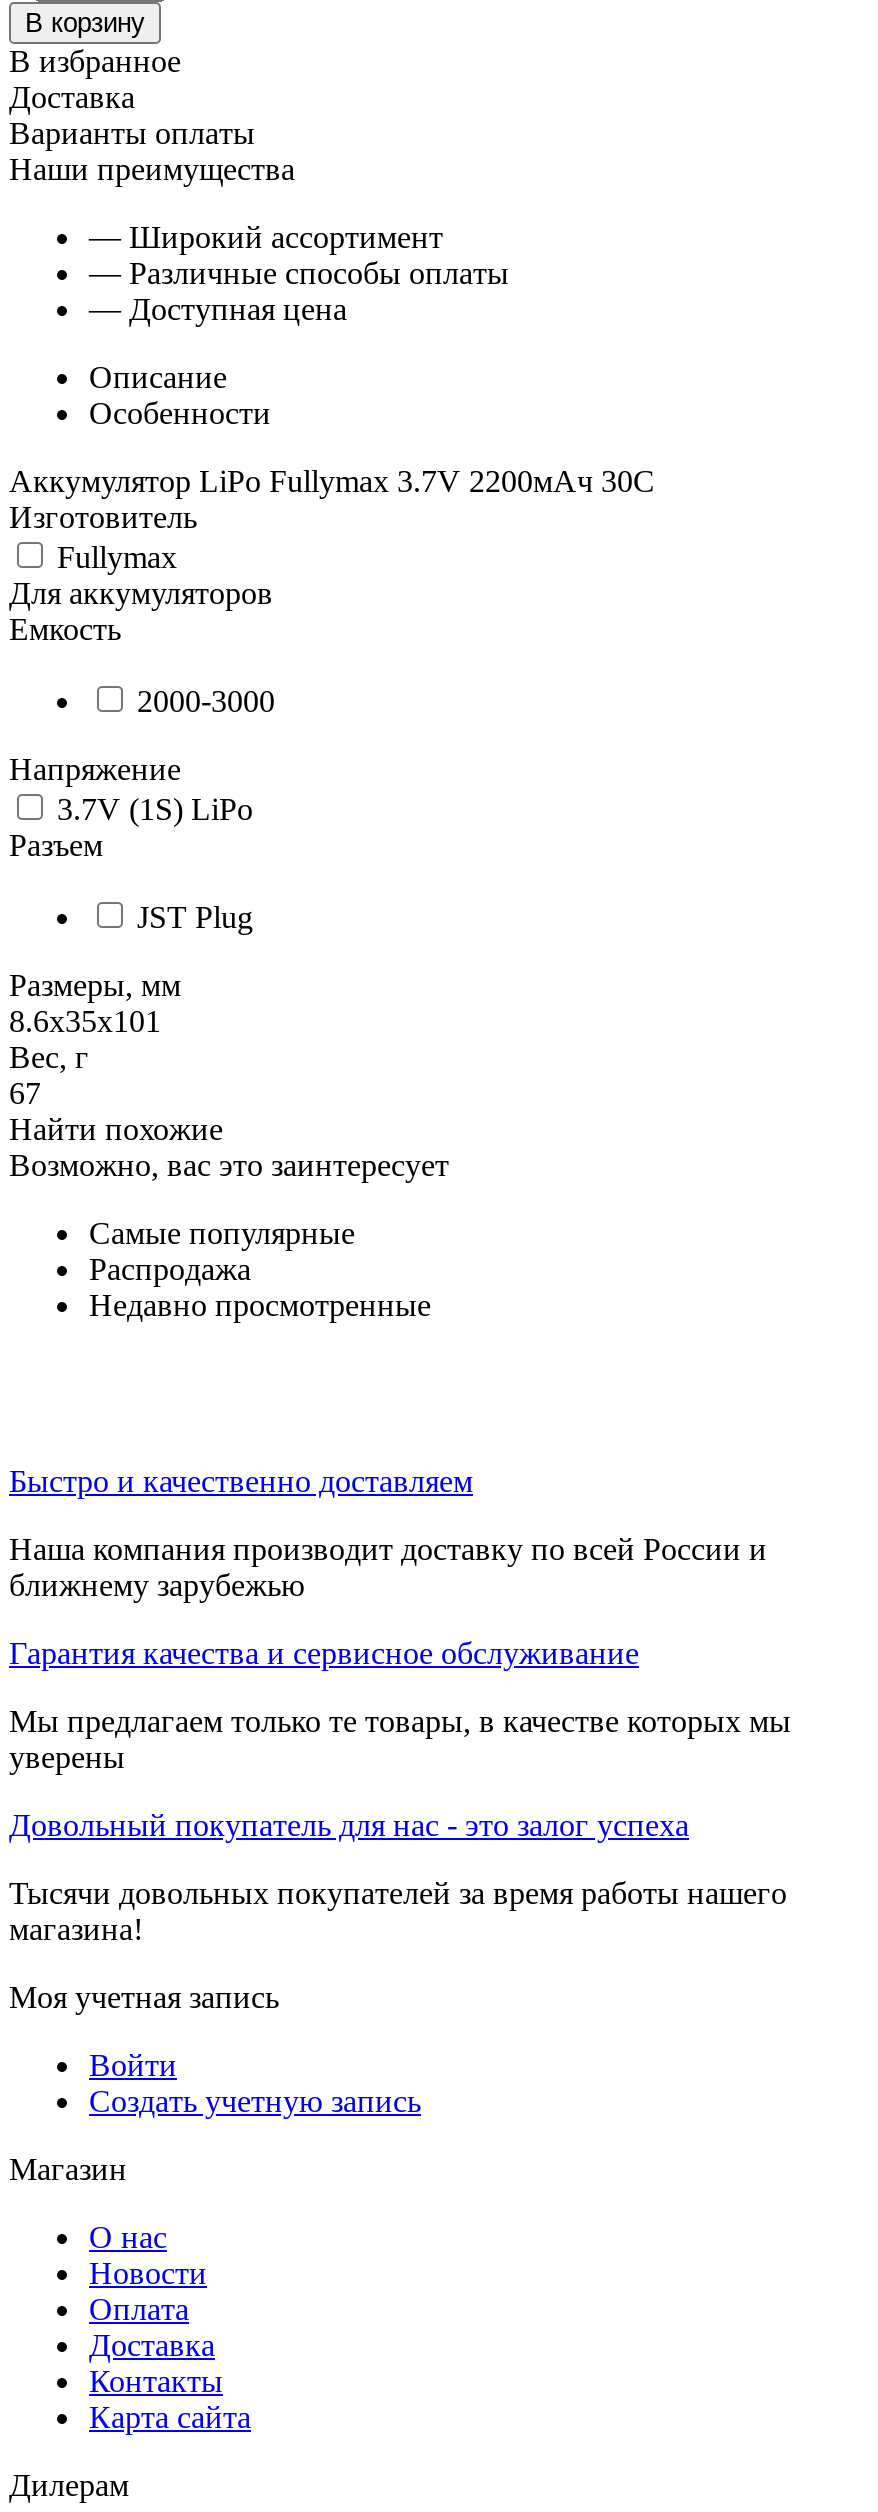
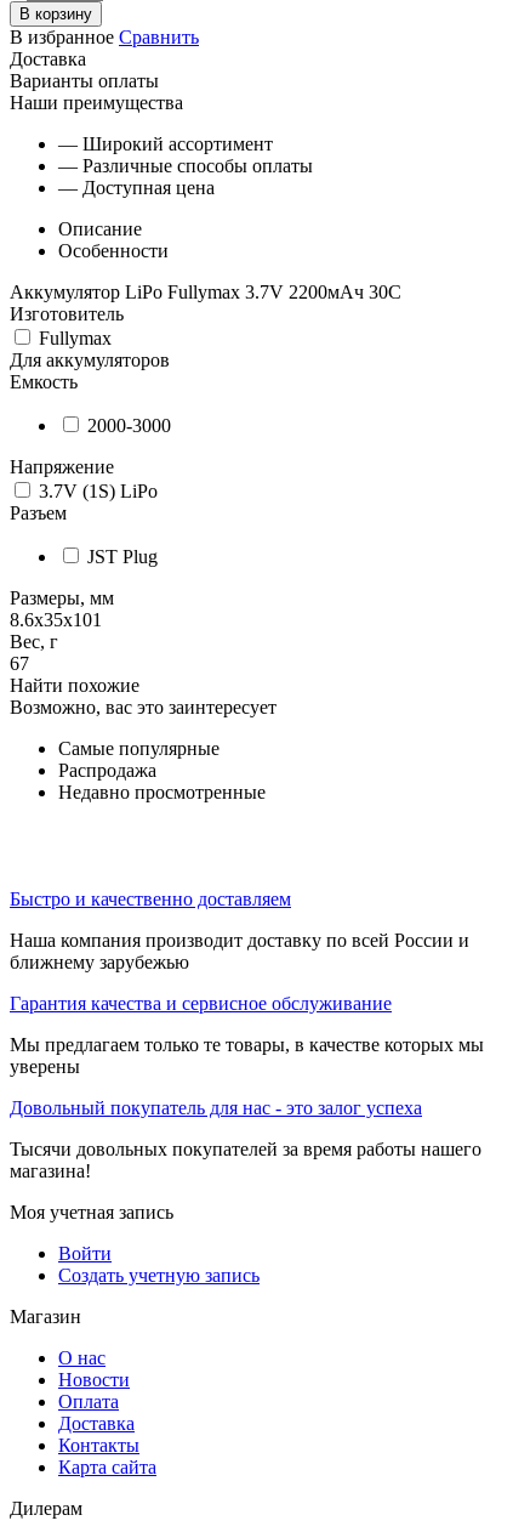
[9,44,181,78] В избранное -> [10,27,199,48] В избранное Сравнить

